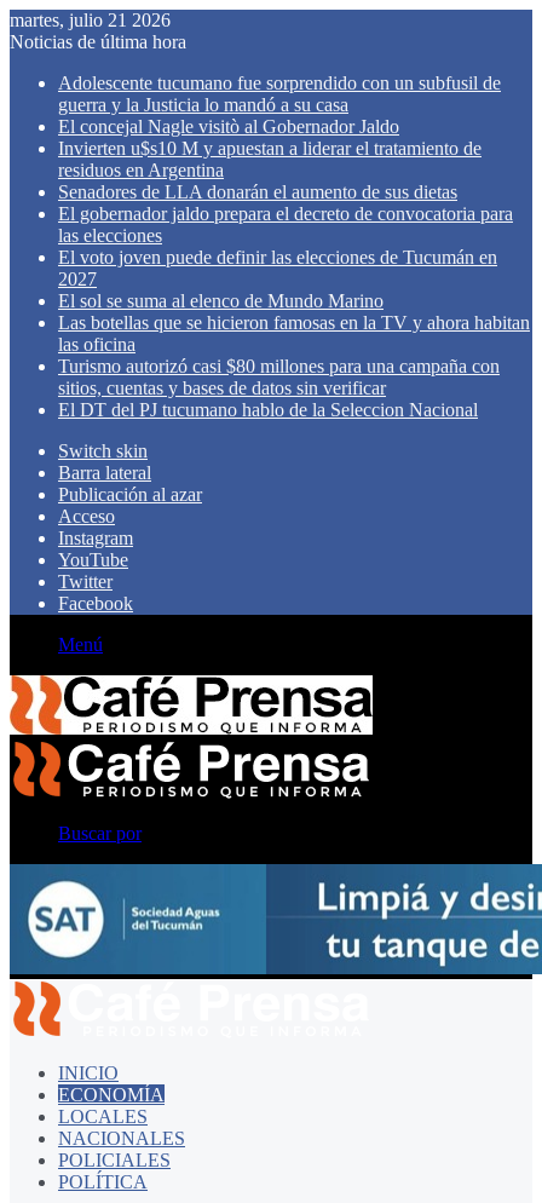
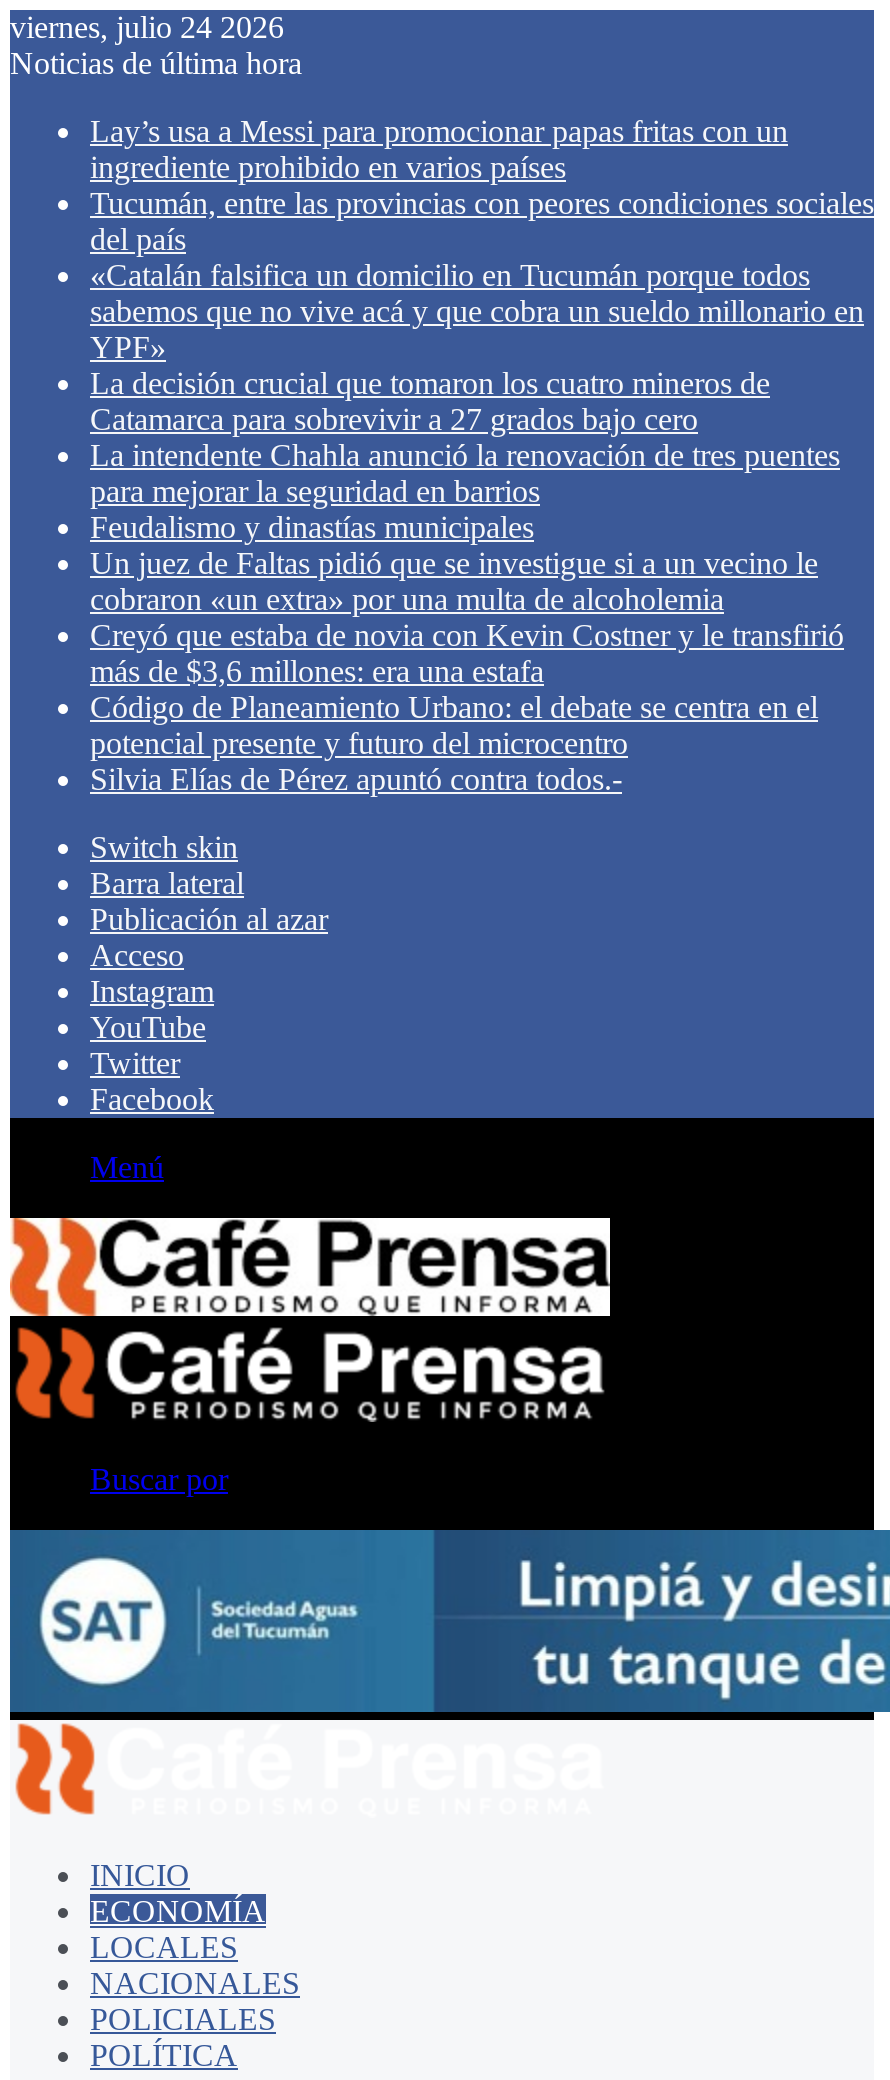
[10,10,171,30] martes, julio 21 2026 -> [10,10,284,44] viernes, julio 24 2026
[58,73,530,420] Adolescente tucumano fue sorprendido con un subfusil de | guerra y la Justicia lo mandó a su casa | El concejal Nagle visitò al Gobernador Jaldo | Invierten u$s10 M y apuestan a liderar el tratamiento de | residuos en Argentina | Senadores de LLA donarán el aumento de sus dietas | El gobernador jaldo prepara el decreto de convocatoria para | las elecciones | El voto joven puede definir las elecciones de Tucumán en | 2027 | El sol se suma al elenco de Mundo Marino | Las botellas que se hicieron famosas en la TV y ahora habitan | las oficina | Turismo autorizó casi $80 millones para una campaña con | sitios, cuentas y bases de datos sin verificar | El DT del PJ tucumano hablo de la Seleccion Nacional -> [90,114,874,796] Lay’s usa a Messi para promocionar papas fritas con un | ingrediente prohibido en varios países | Tucumán, entre las provincias con peores condiciones sociales | del país | «Catalán falsifica un domicilio en Tucumán porque todos | sabemos que no vive acá y que cobra un sueldo millonario en | YPF» | La decisión crucial que tomaron los cuatro mineros de | Catamarca para sobrevivir a 27 grados bajo cero | La intendente Chahla anunció la renovación de tres puentes | para mejorar la seguridad en barrios | Feudalismo y dinastías municipales | Un juez de Faltas pidió que se investigue si a un vecino le | cobraron «un extra» por una multa de alcoholemia | Creyó que estaba de novia con Kevin Costner y le transfirió | más de $3,6 millones: era una estafa | Código de Planeamiento Urbano: el debate se centra en el | potencial presente y futuro del microcentro | Silvia Elías de Pérez apuntó contra todos.-

